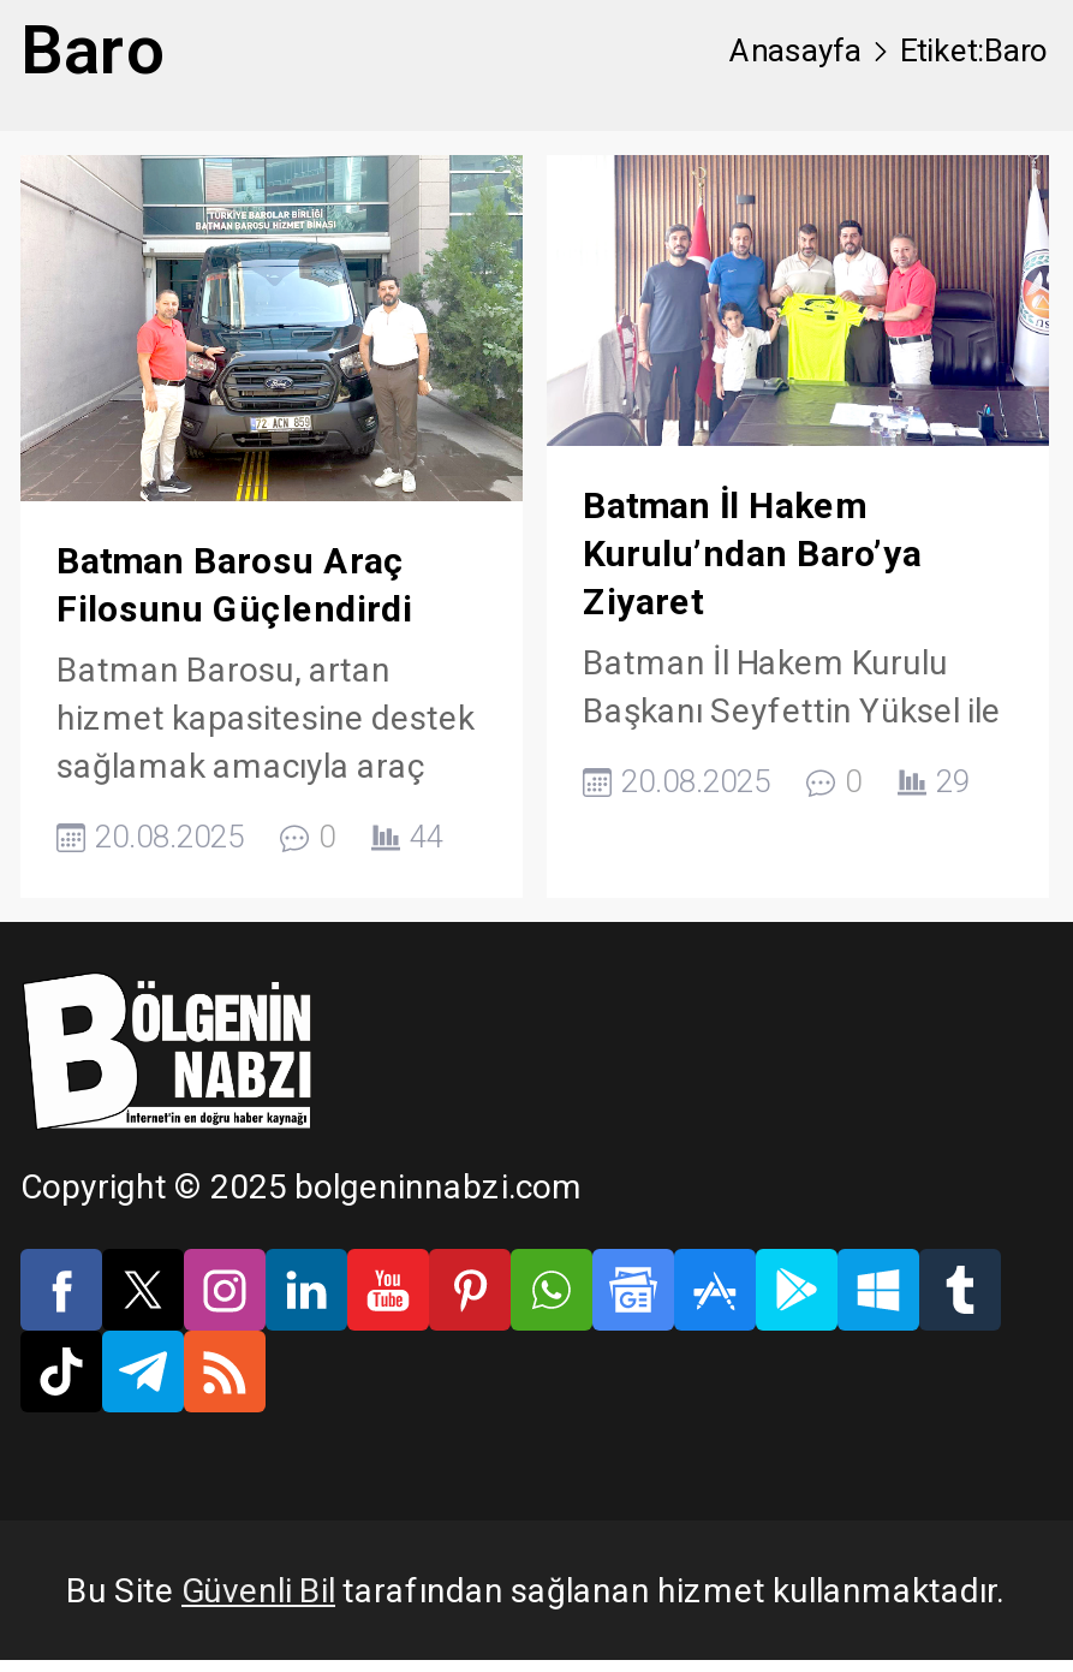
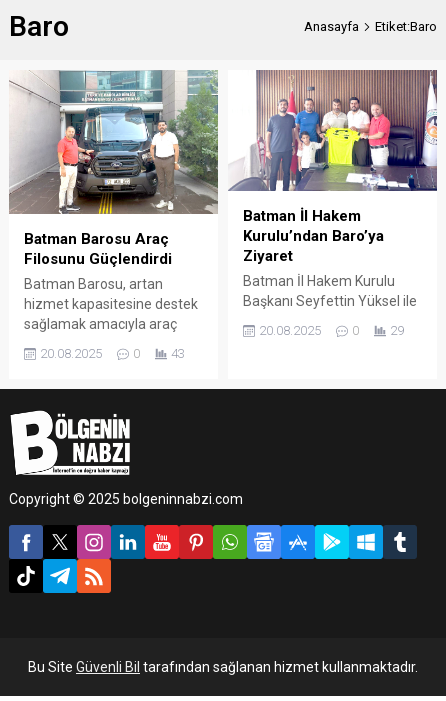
[410,818,443,854] 44 -> [171,346,185,361] 43

